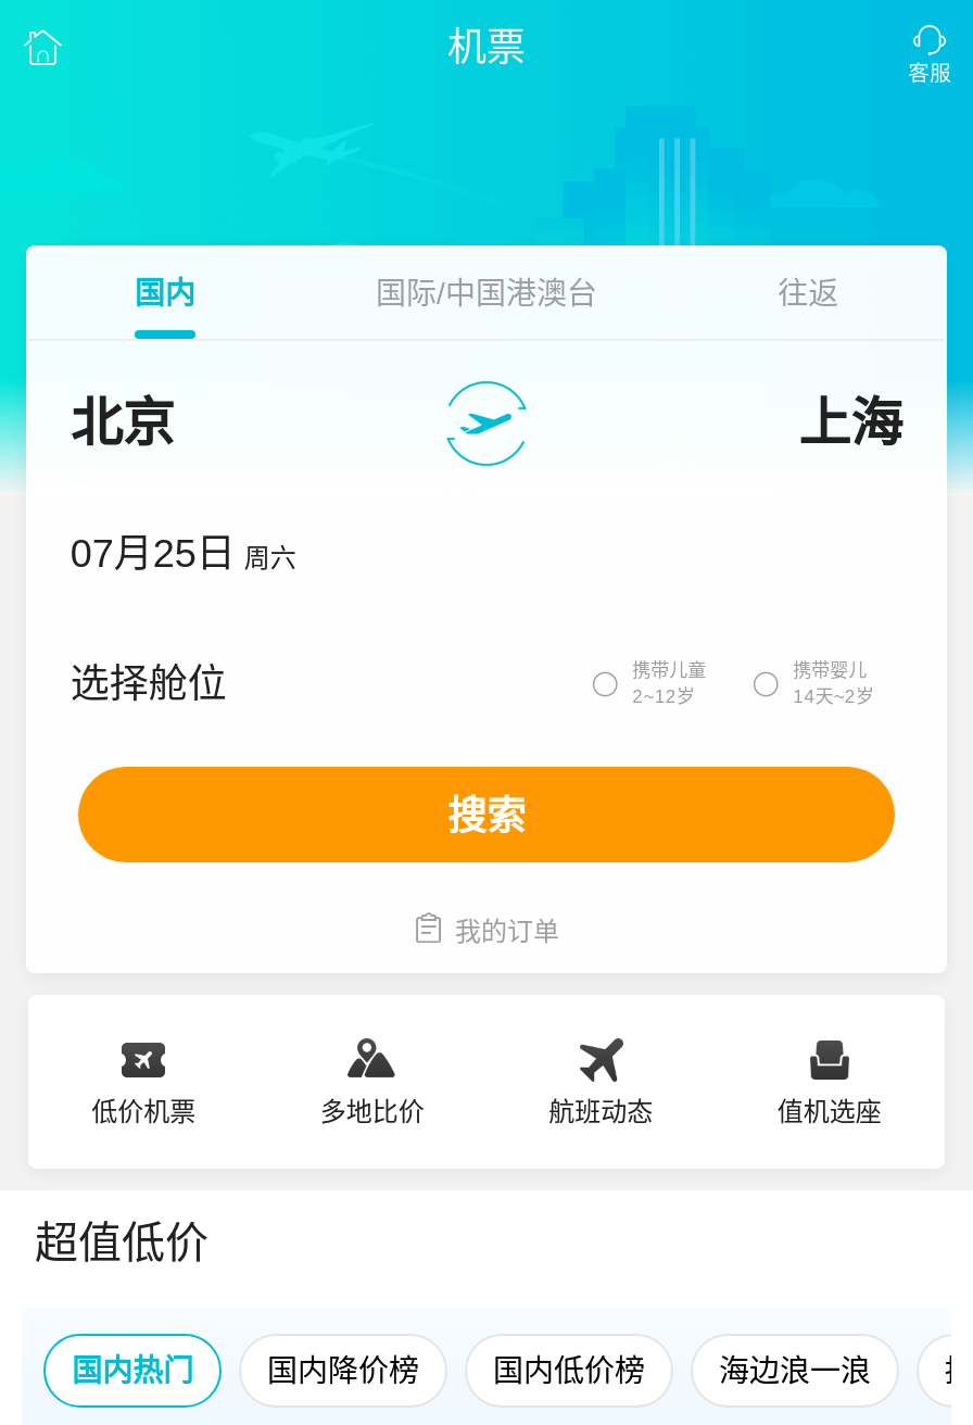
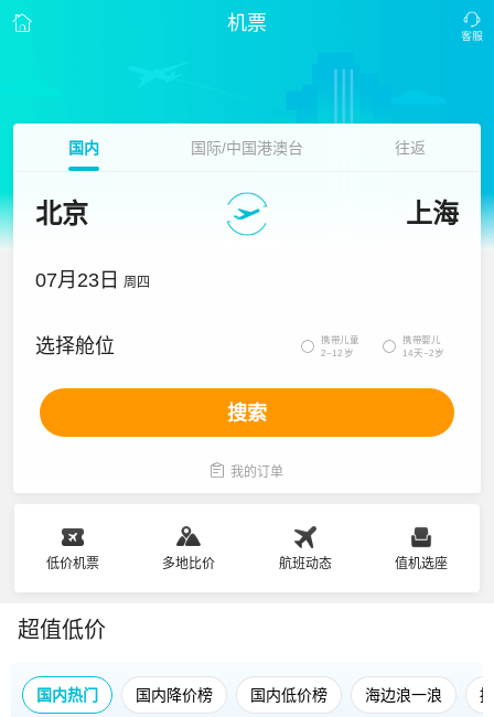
[70,532,296,576] 07月25日 周六 -> [36,269,150,291] 07月23日 周四

